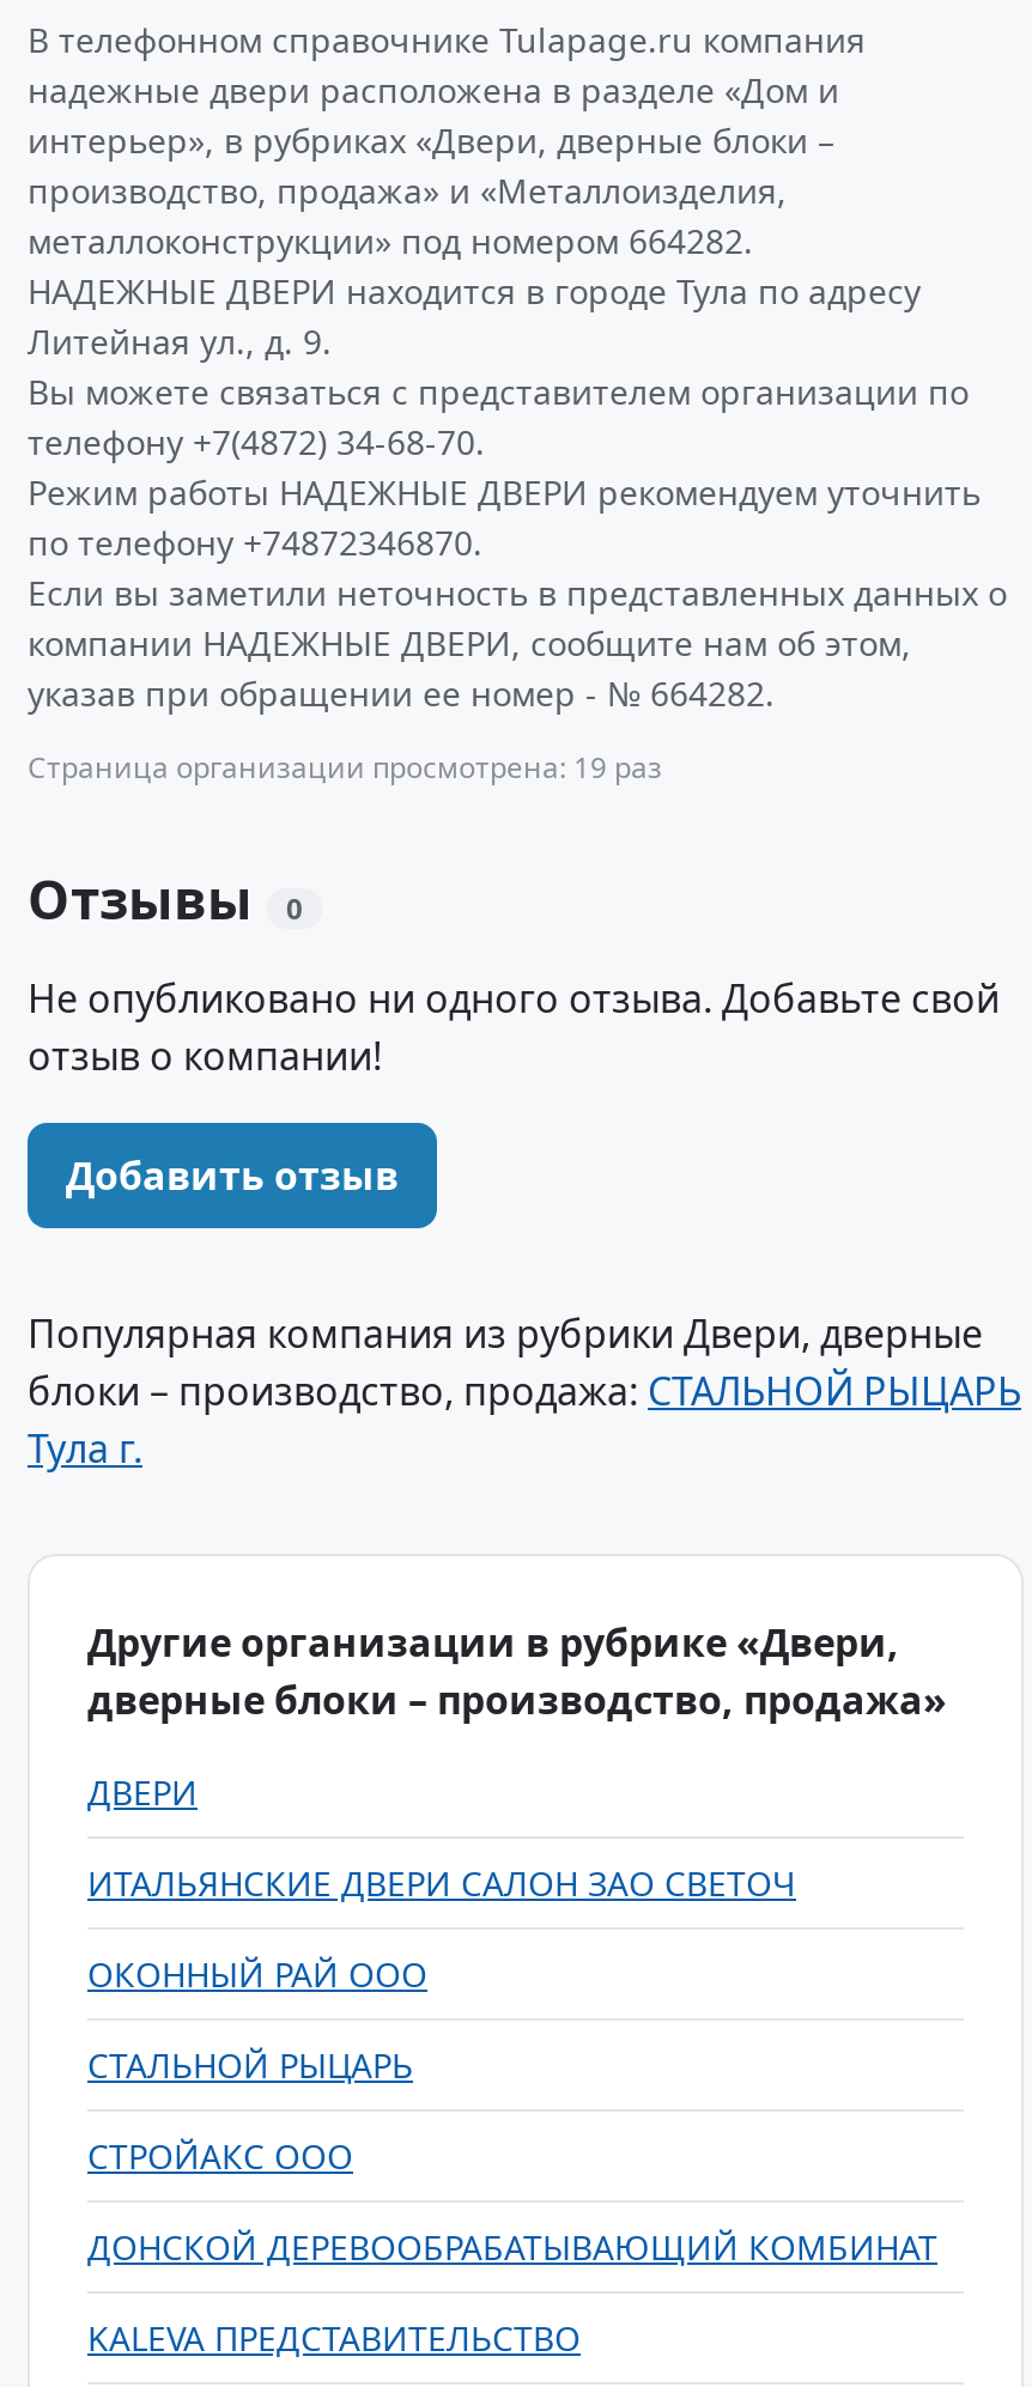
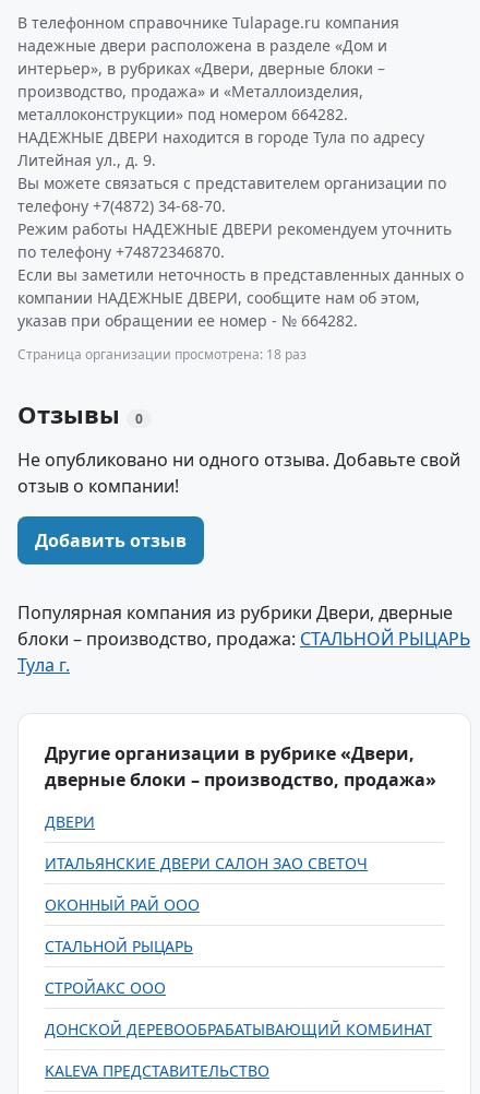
[28,747,662,788] Страница организации просмотрена: 19 раз -> [17,345,307,364] Страница организации просмотрена: 18 раз

